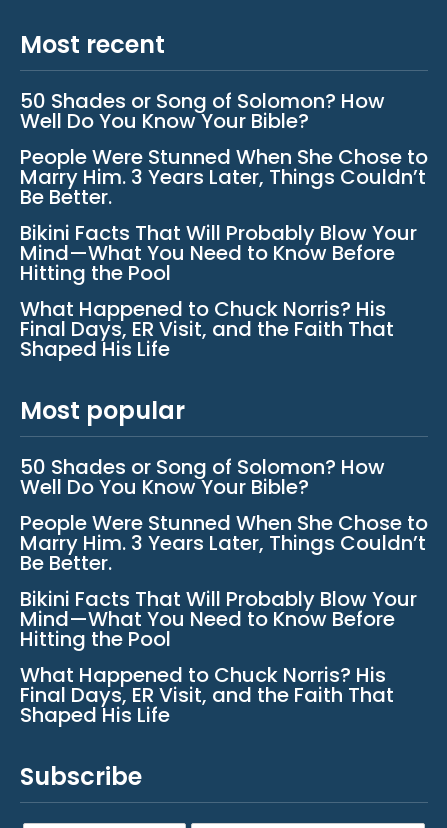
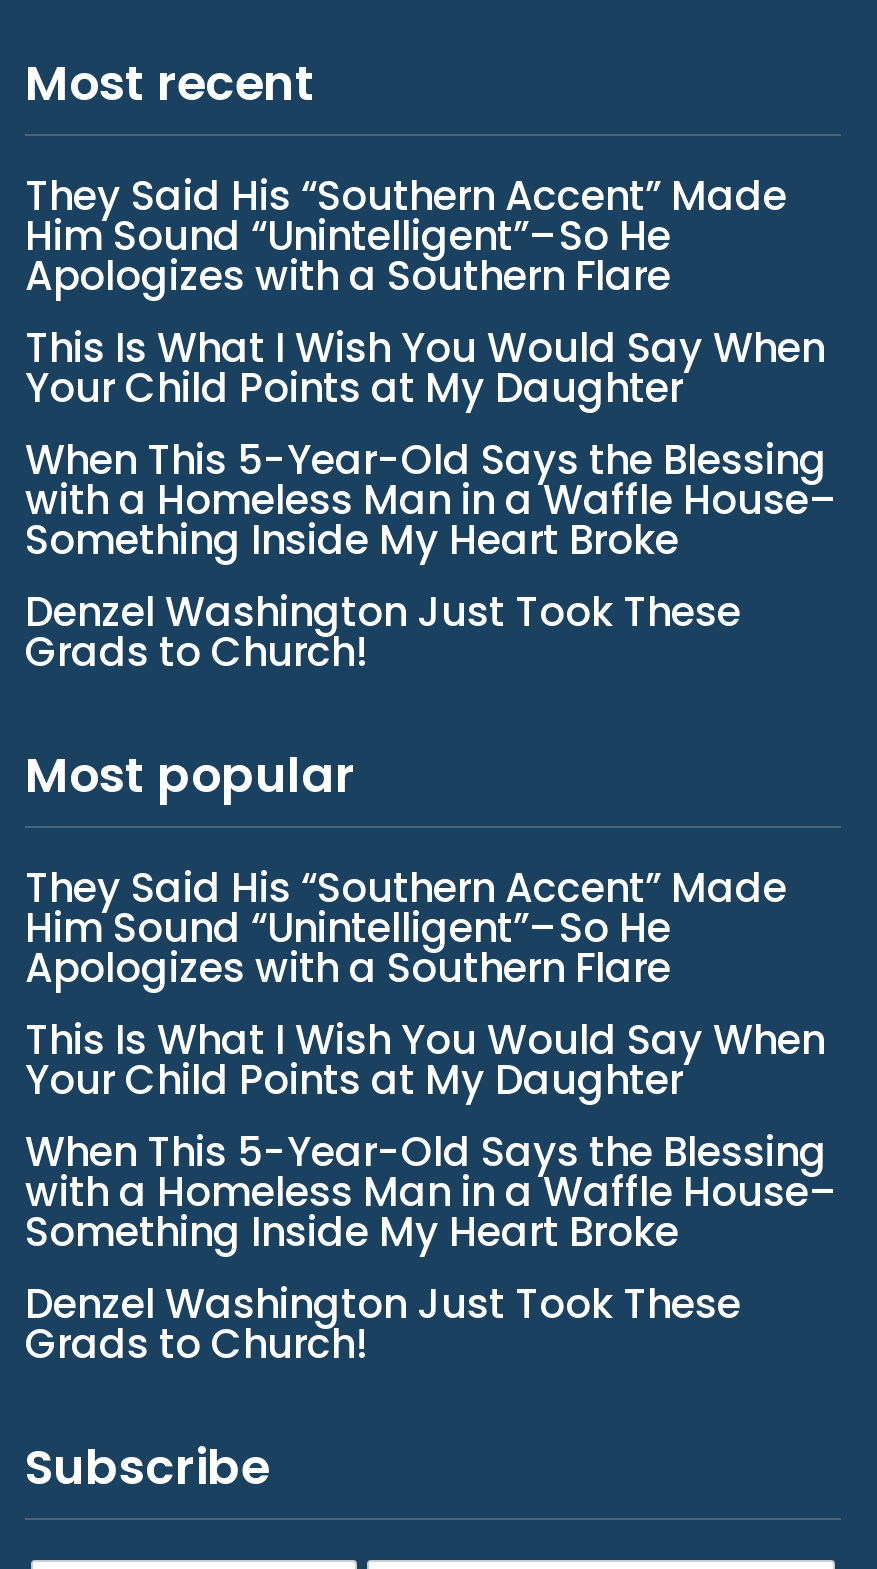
[20,87,428,363] 50 Shades or Song of Solomon? How | Well Do You Know Your Bible? | People Were Stunned When She Chose to | Marry Him. 3 Years Later, Things Couldn’t | Be Better. | Bikini Facts That Will Probably Blow Your | Mind—What You Need to Know Before | Hitting the Pool | What Happened to Chuck Norris? His | Final Days, ER Visit, and the Faith That | Shaped His Life -> [25,169,839,681] They Said His “Southern Accent” Made | Him Sound “Unintelligent”–So He | Apologizes with a Southern Flare | This Is What I Wish You Would Say When | Your Child Points at My Daughter | When This 5-Year-Old Says the Blessing | with a Homeless Man in a Waffle House– | Something Inside My Heart Broke | Denzel Washington Just Took These | Grads to Church!
[20,453,428,729] 50 Shades or Song of Solomon? How | Well Do You Know Your Bible? | People Were Stunned When She Chose to | Marry Him. 3 Years Later, Things Couldn’t | Be Better. | Bikini Facts That Will Probably Blow Your | Mind—What You Need to Know Before | Hitting the Pool | What Happened to Chuck Norris? His | Final Days, ER Visit, and the Faith That | Shaped His Life -> [25,861,839,1373] They Said His “Southern Accent” Made | Him Sound “Unintelligent”–So He | Apologizes with a Southern Flare | This Is What I Wish You Would Say When | Your Child Points at My Daughter | When This 5-Year-Old Says the Blessing | with a Homeless Man in a Waffle House– | Something Inside My Heart Broke | Denzel Washington Just Took These | Grads to Church!

